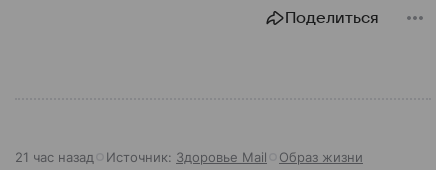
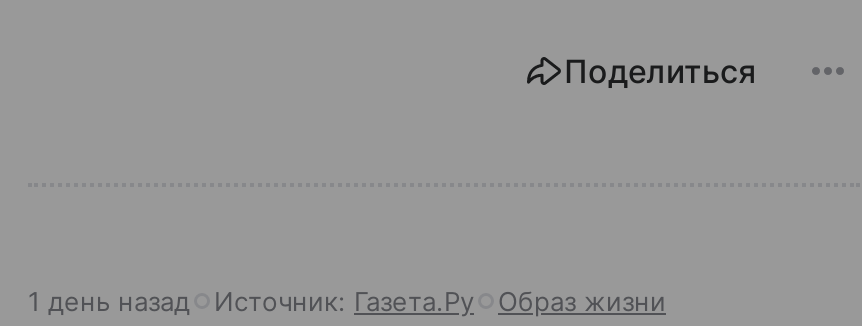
[15,149,267,165] 21 час назад | Источник: Здоровье Mail -> [28,286,474,318] 1 день назад | Источник: Газета.Ру

